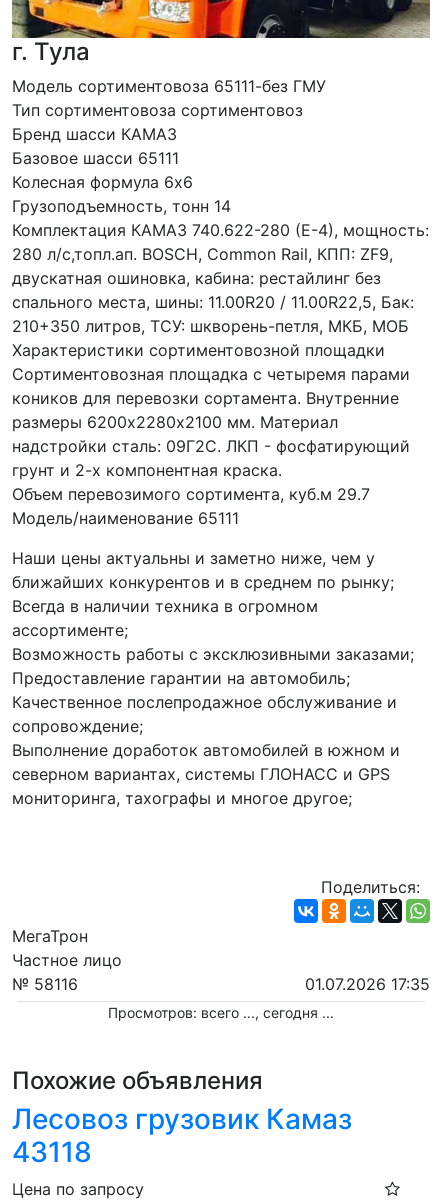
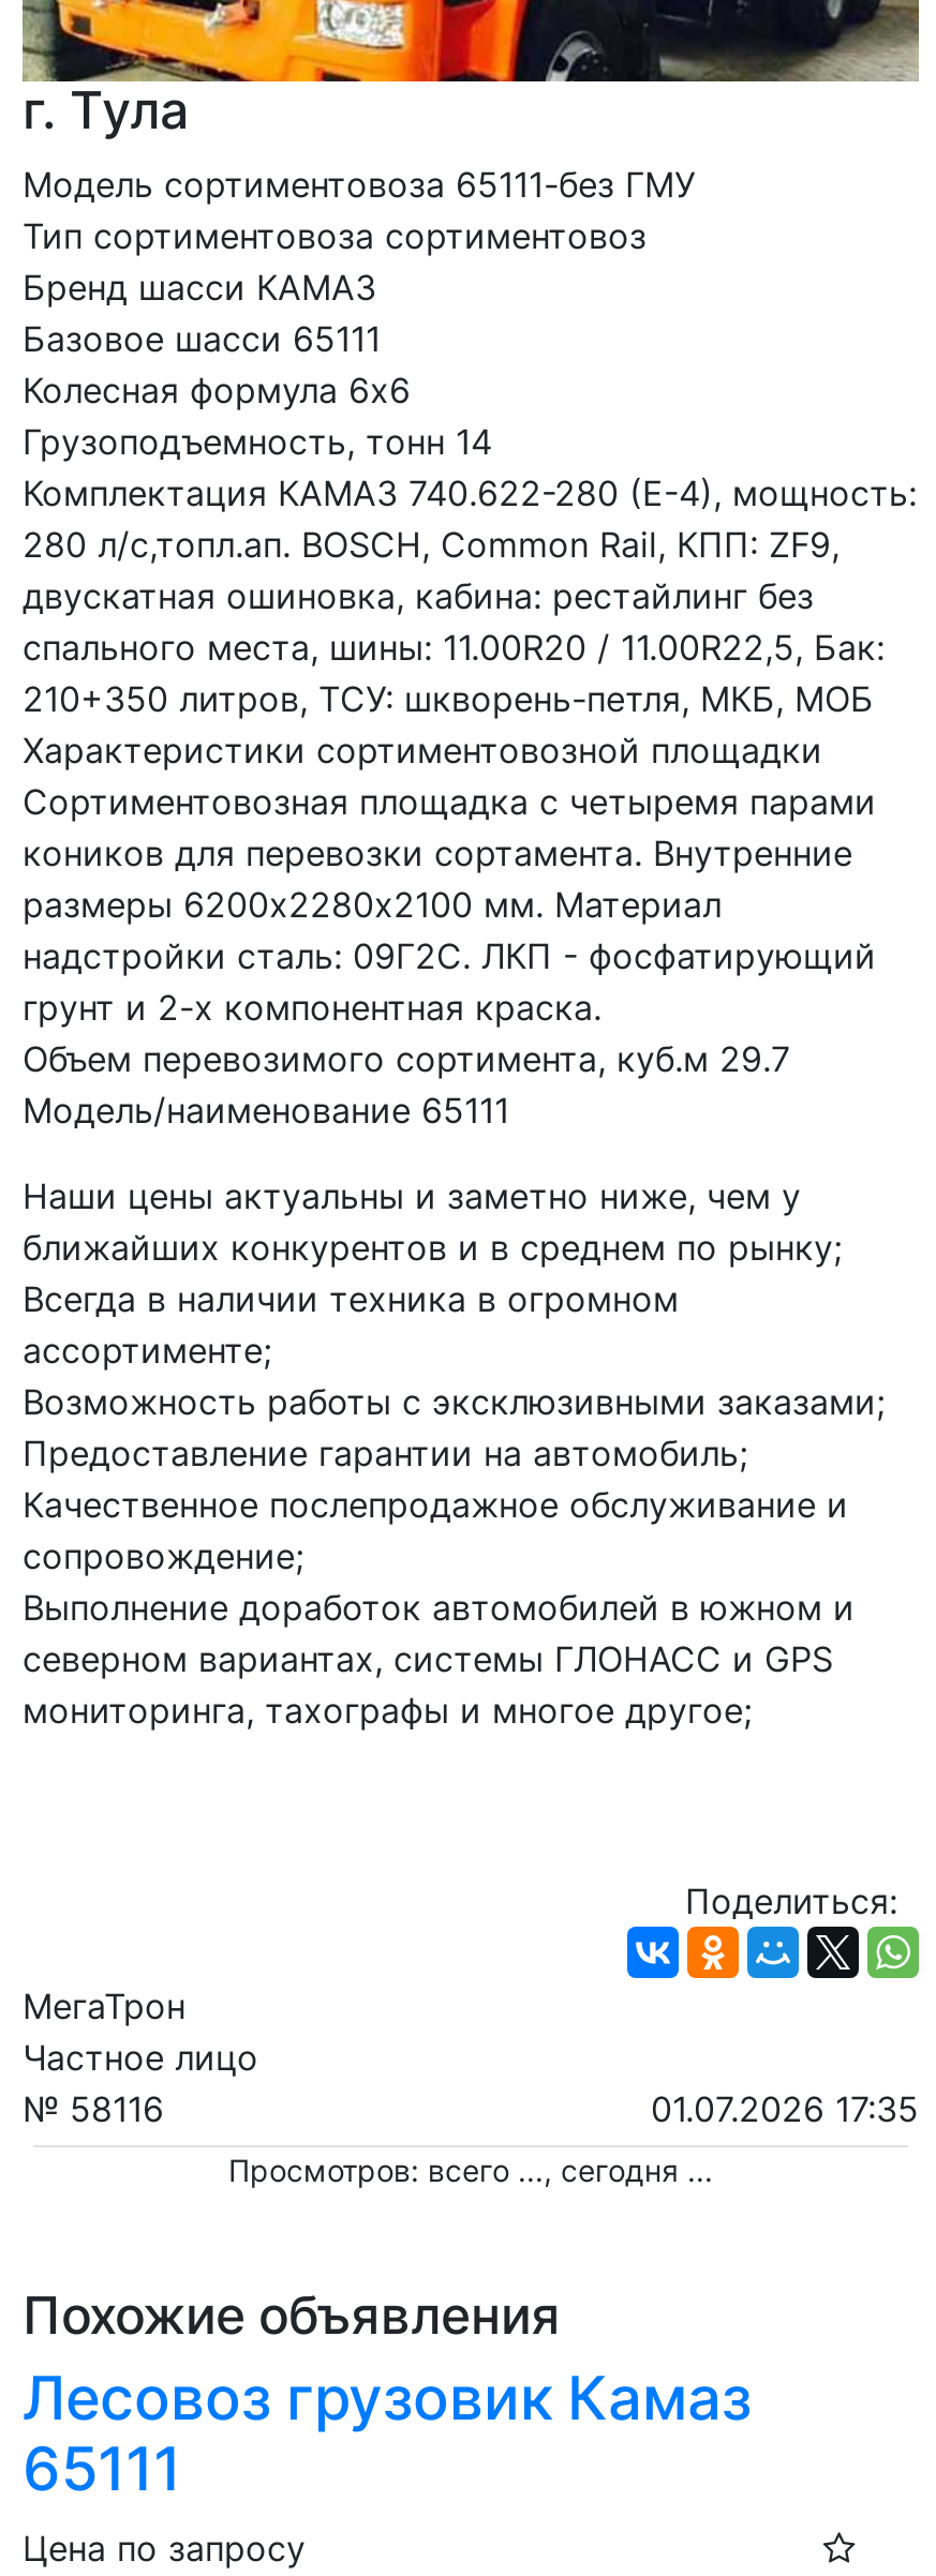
[12,1135,92,1169] 43118 -> [23,2432,181,2505] 65111

